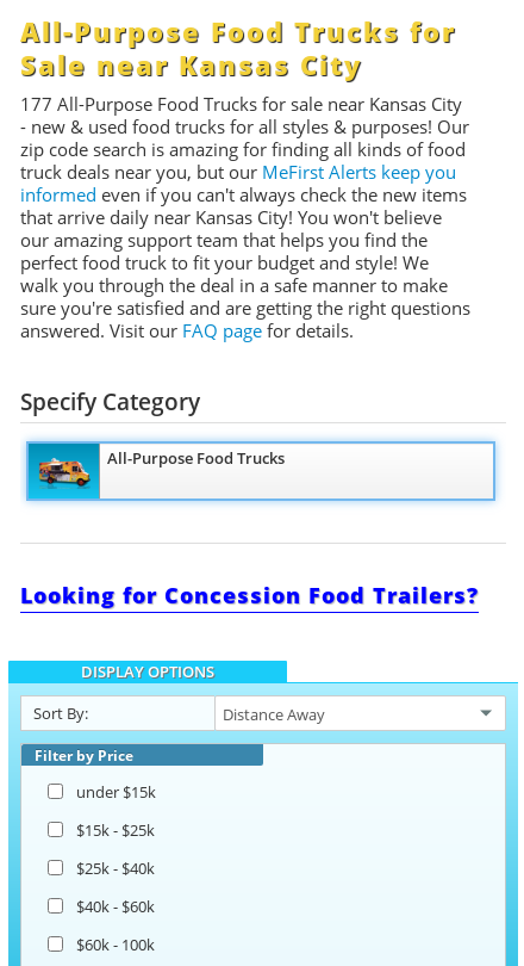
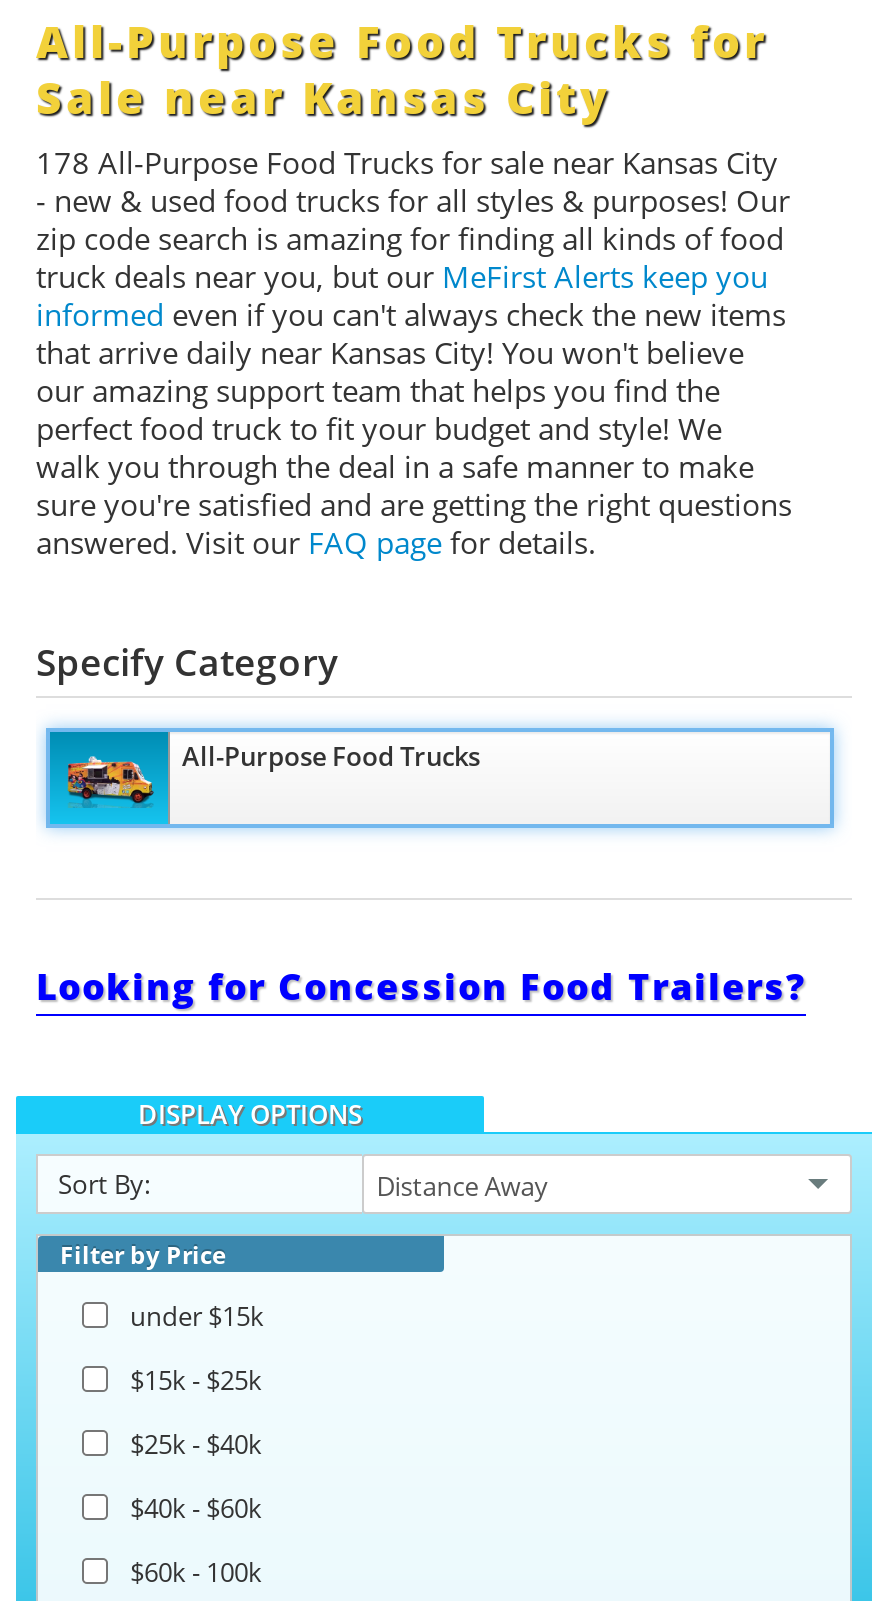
[20,92,462,116] 177 All-Purpose Food Trucks for sale near Kansas City -> [36,142,778,182] 178 All-Purpose Food Trucks for sale near Kansas City

